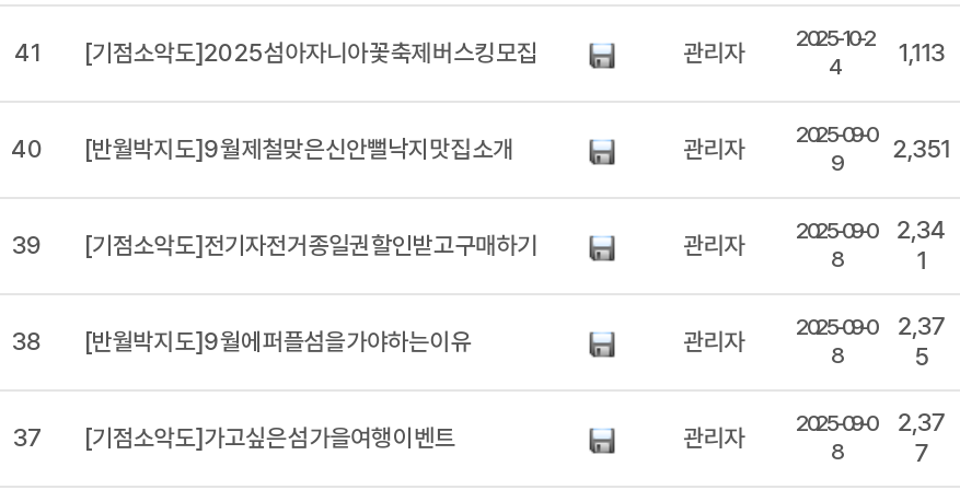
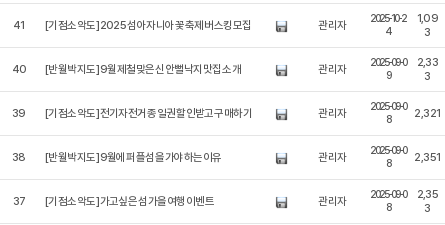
[898,37,945,68] 1,113 -> [417,11,438,39] 1,09 | 3
[893,133,950,164] 2,351 -> [417,55,438,83] 2,33 | 3
[897,214,947,276] 2,34 | 1 -> [414,106,441,120] 2,321
[898,311,946,372] 2,37 | 5 -> [414,150,441,164] 2,351
[898,407,946,437] 2,37 -> [417,187,438,201] 2,35
[915,437,929,468] 7 -> [424,201,431,215] 3

